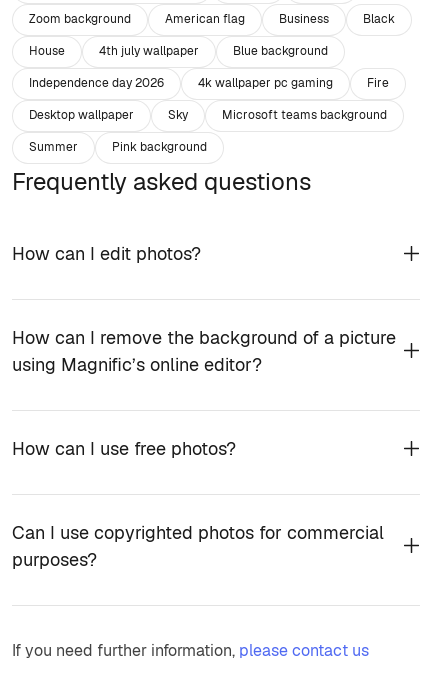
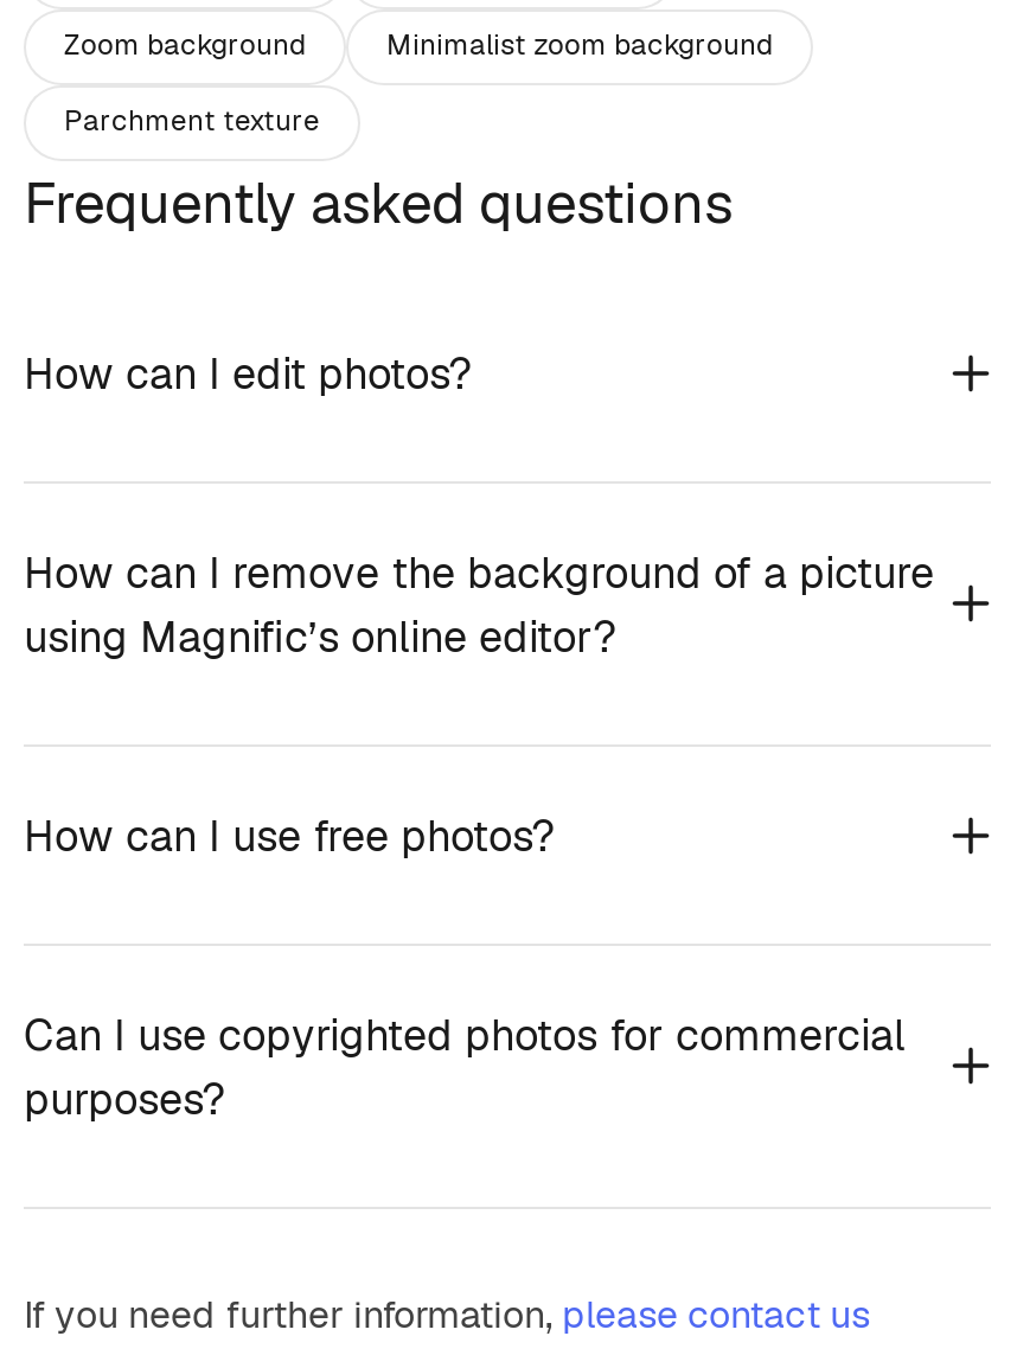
[29,11,395,155] American flag | Business | Black | House | 4th july wallpaper | Blue background | Independence day 2026 | 4k wallpaper pc gaming | Fire | Desktop wallpaper | Sky | Microsoft teams background | Summer | Pink background -> [64,27,773,141] Minimalist zoom background | Parchment texture

